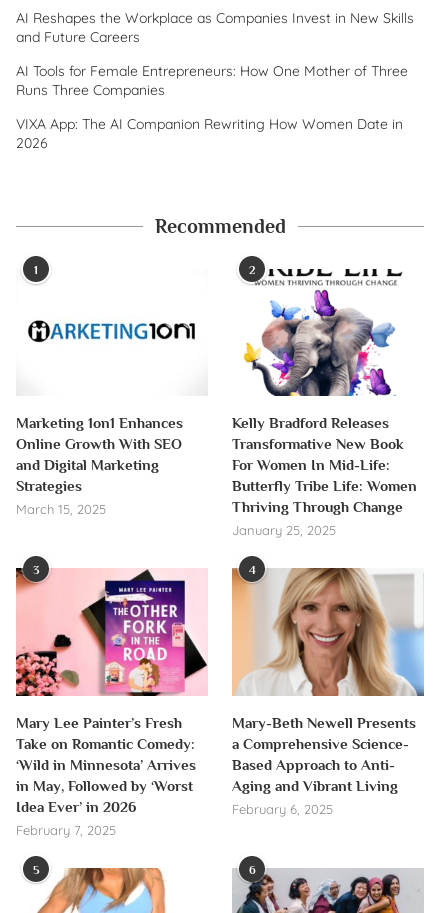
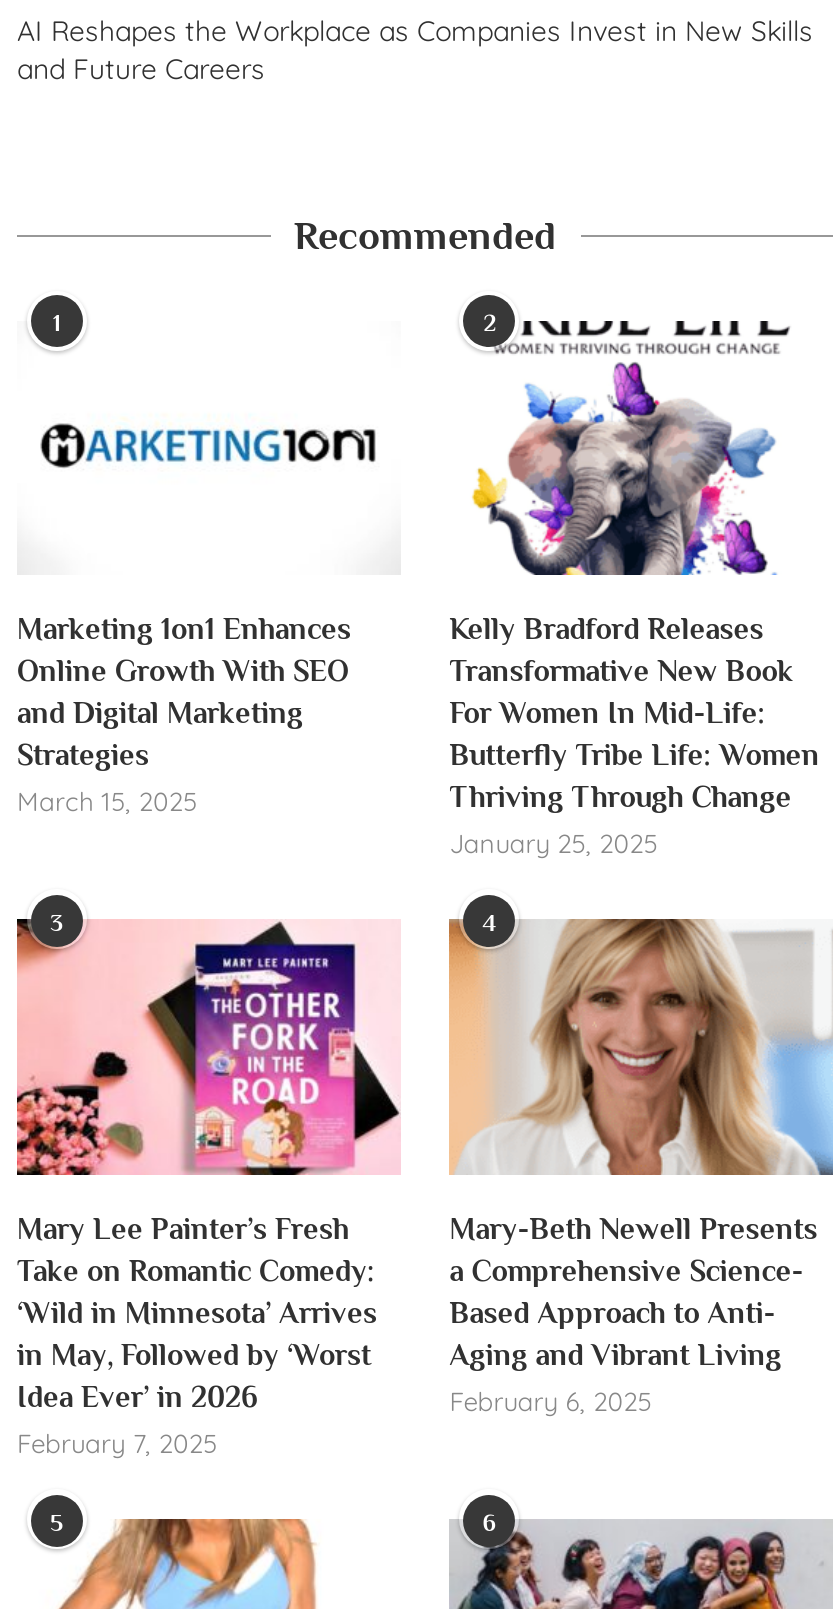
[16,62,408,152] AI Tools for Female Entrepreneurs: How One Mother of Three | Runs Three Companies | VIXA App: The AI Companion Rewriting How Women Date in | 2026 -> none

